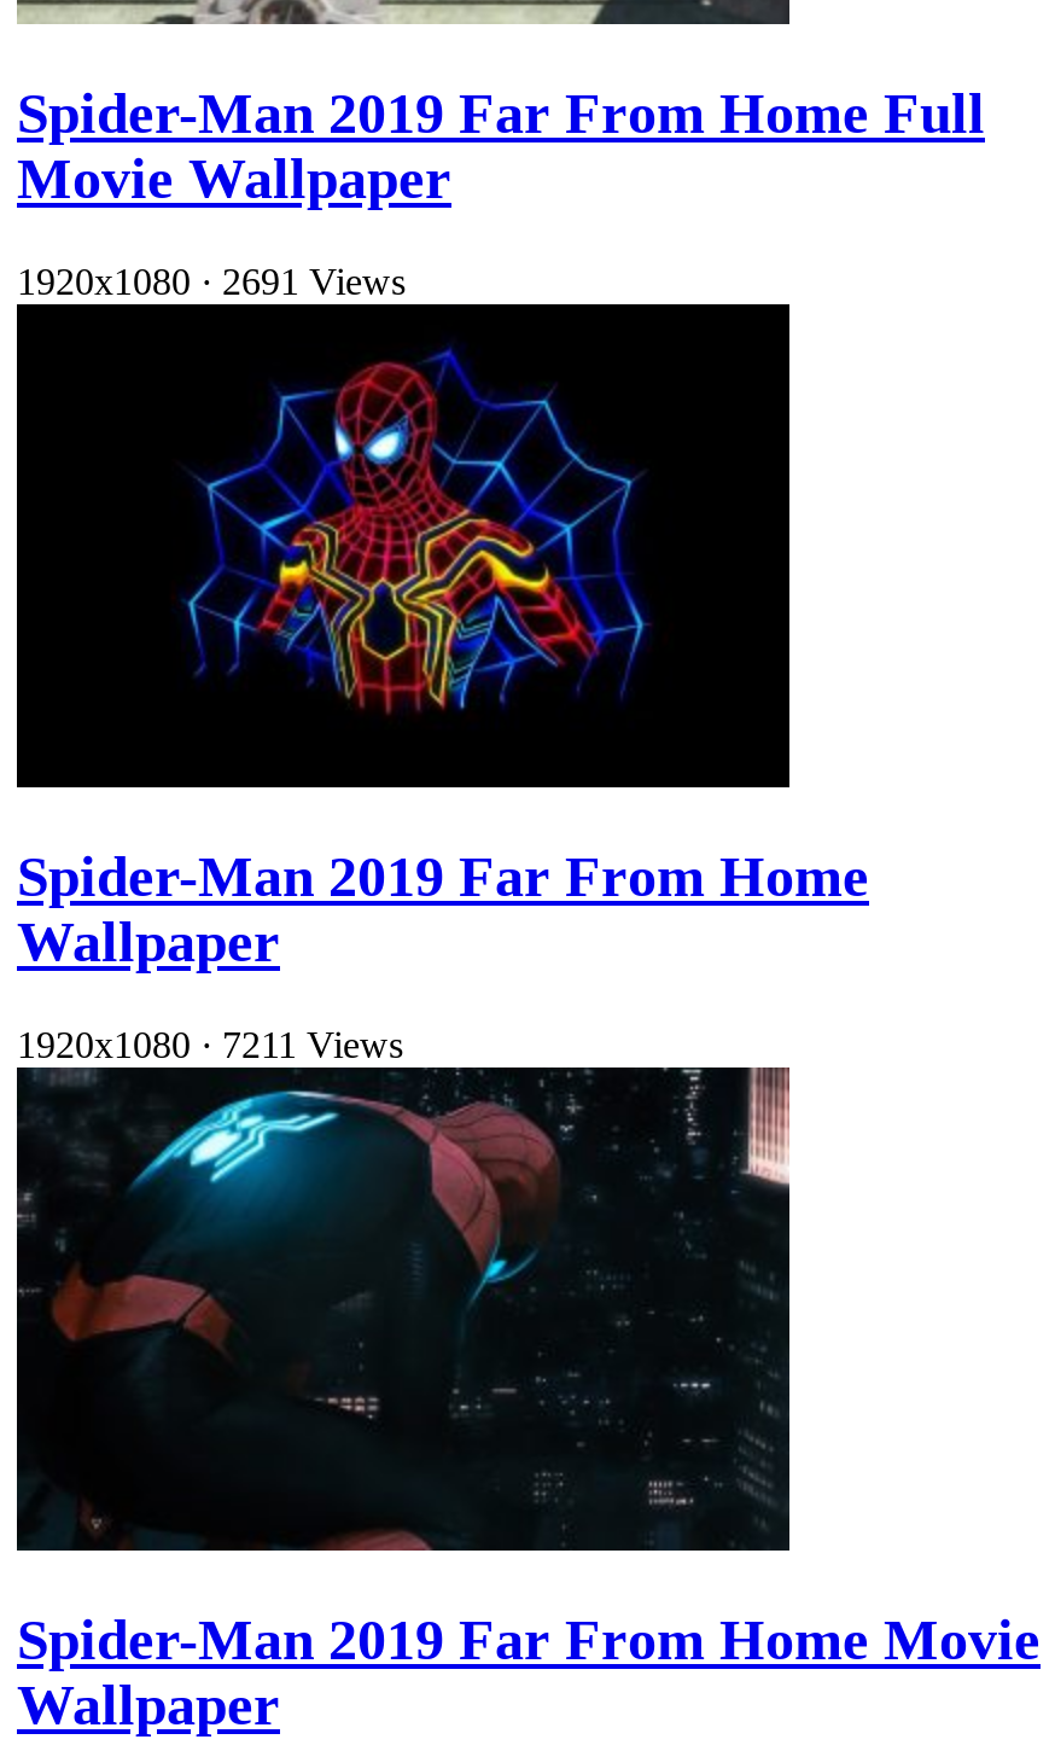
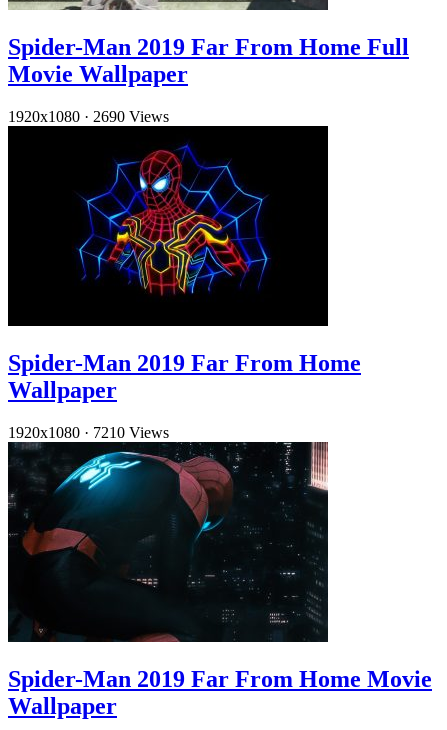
[17,261,406,302] 1920x1080 · 2691 Views -> [8,108,169,125] 1920x1080 · 2690 Views
[17,1024,403,1065] 1920x1080 · 7211 Views -> [8,424,169,441] 1920x1080 · 7210 Views

